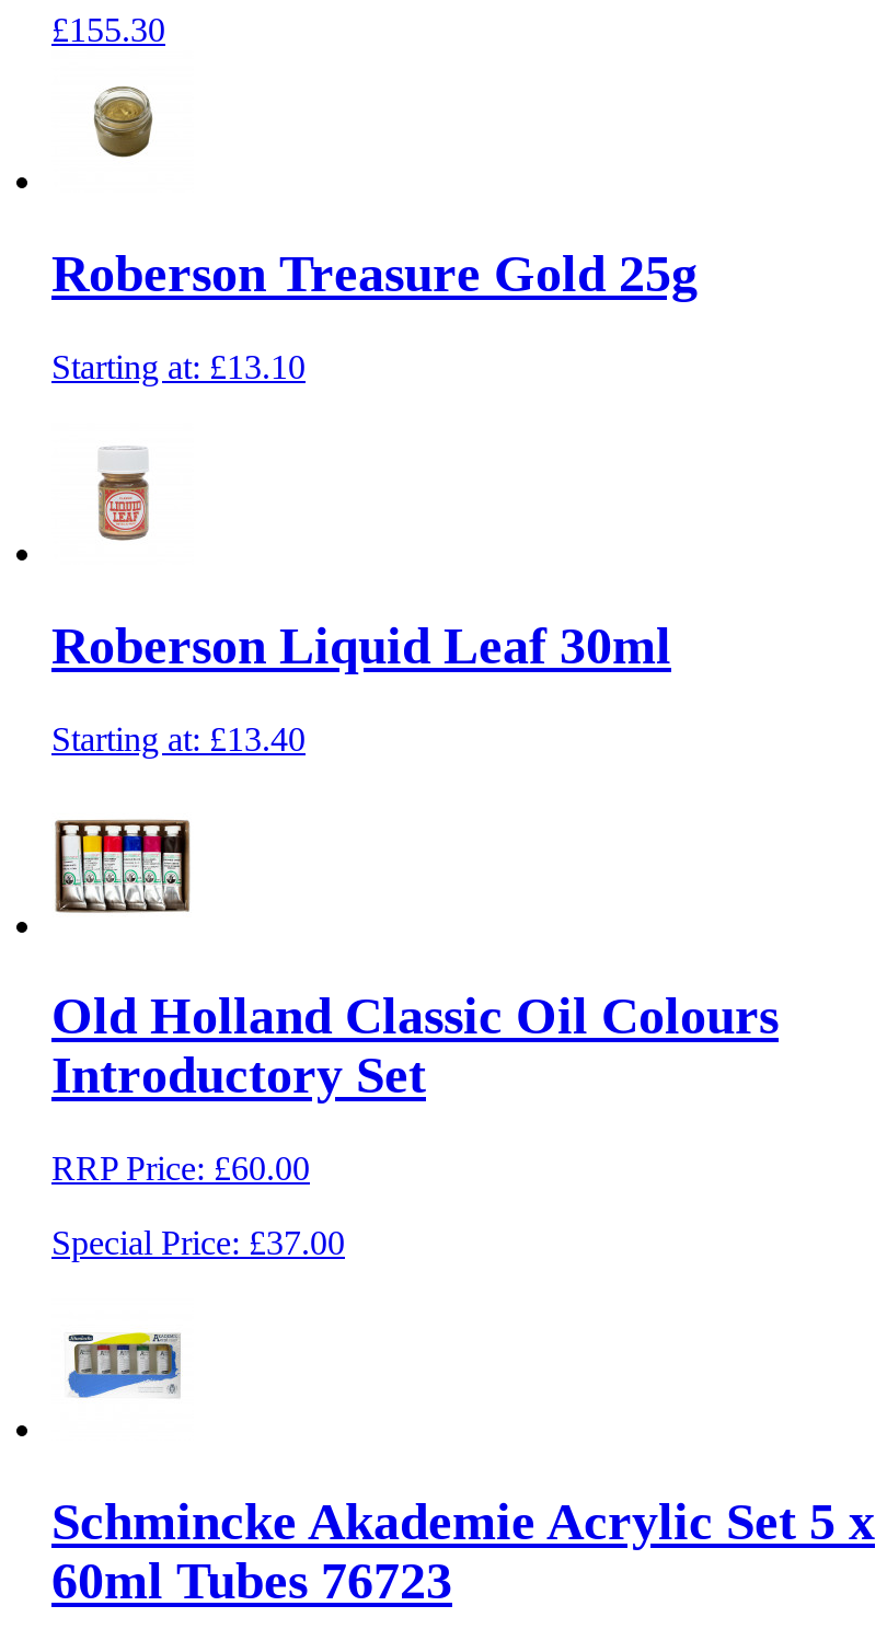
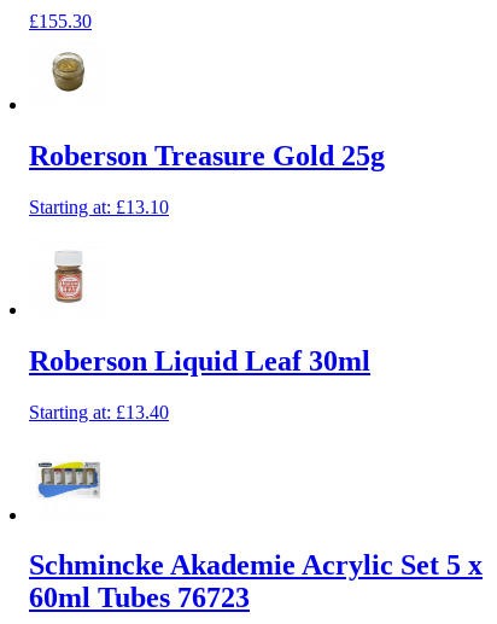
[51,817,779,1262] [image] | Old Holland Classic Oil Colours | Introductory Set | RRP Price: £60.00 | Special Price: £37.00 -> none

